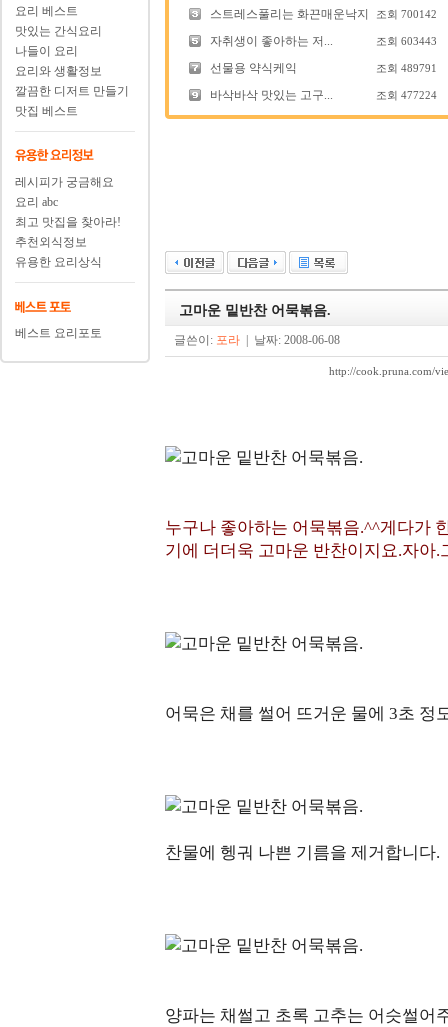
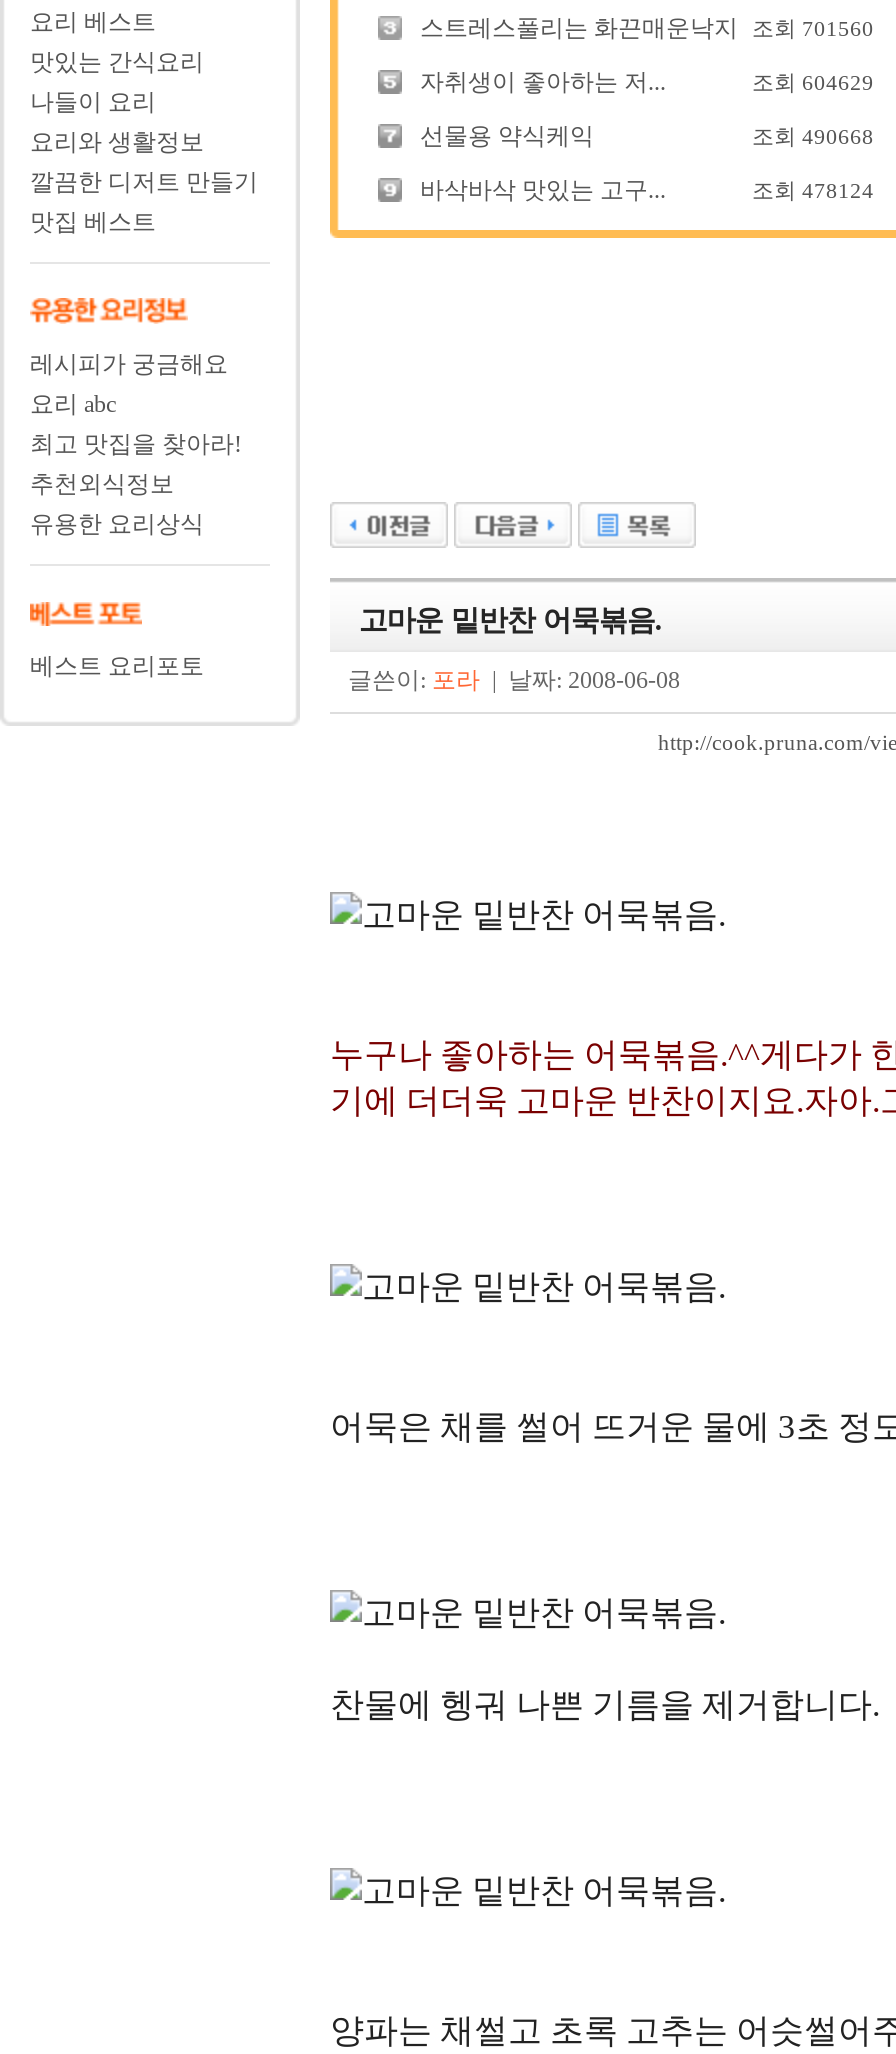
[210,7,437,21] 스트레스풀리는 화끈매운낙지 조회 700142 -> [420,14,874,42] 스트레스풀리는 화끈매운낙지 조회 701560
[376,35,437,47] 조회 603443 -> [752,70,874,94] 조회 604629
[376,62,437,74] 조회 489791 -> [752,124,874,148] 조회 490668
[376,89,437,101] 조회 477224 -> [752,178,874,202] 조회 478124

